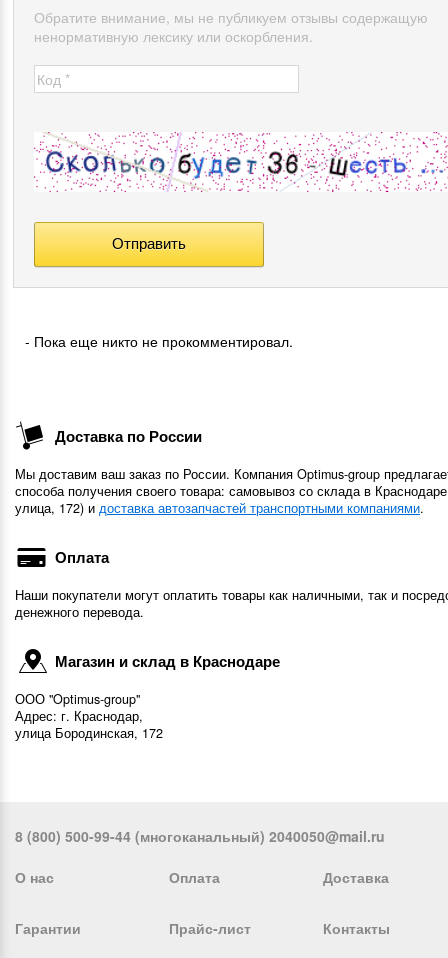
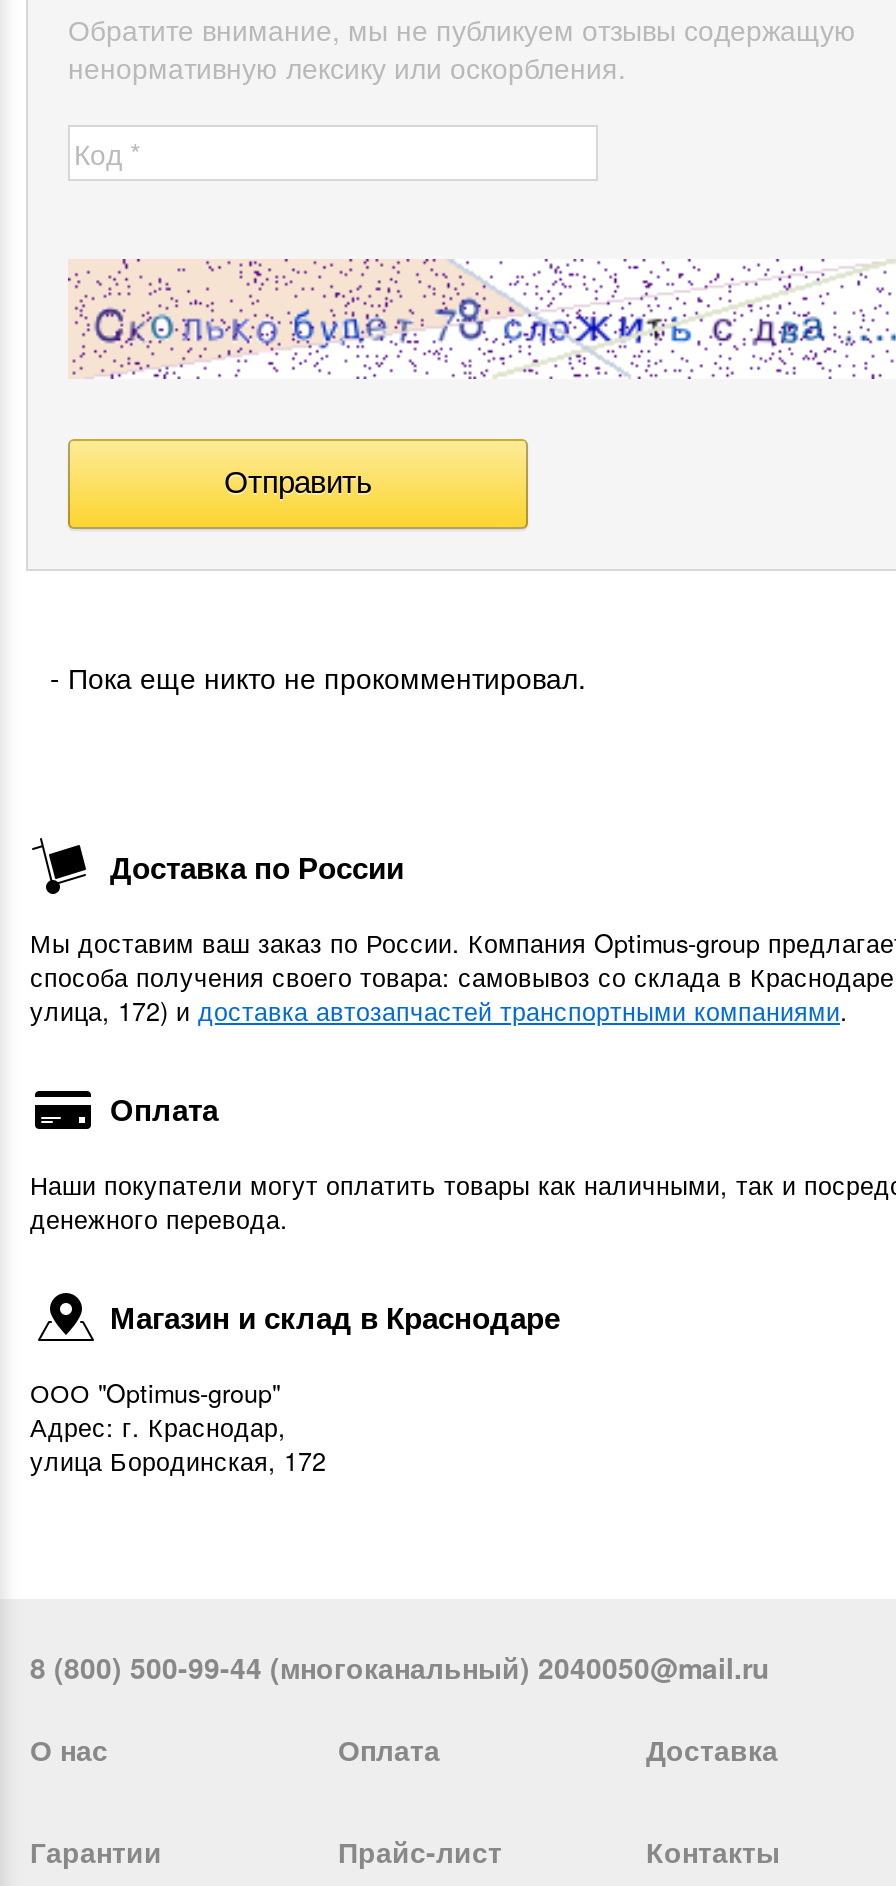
[34,131,445,193] [image] -> [66,257,890,381] [image]

